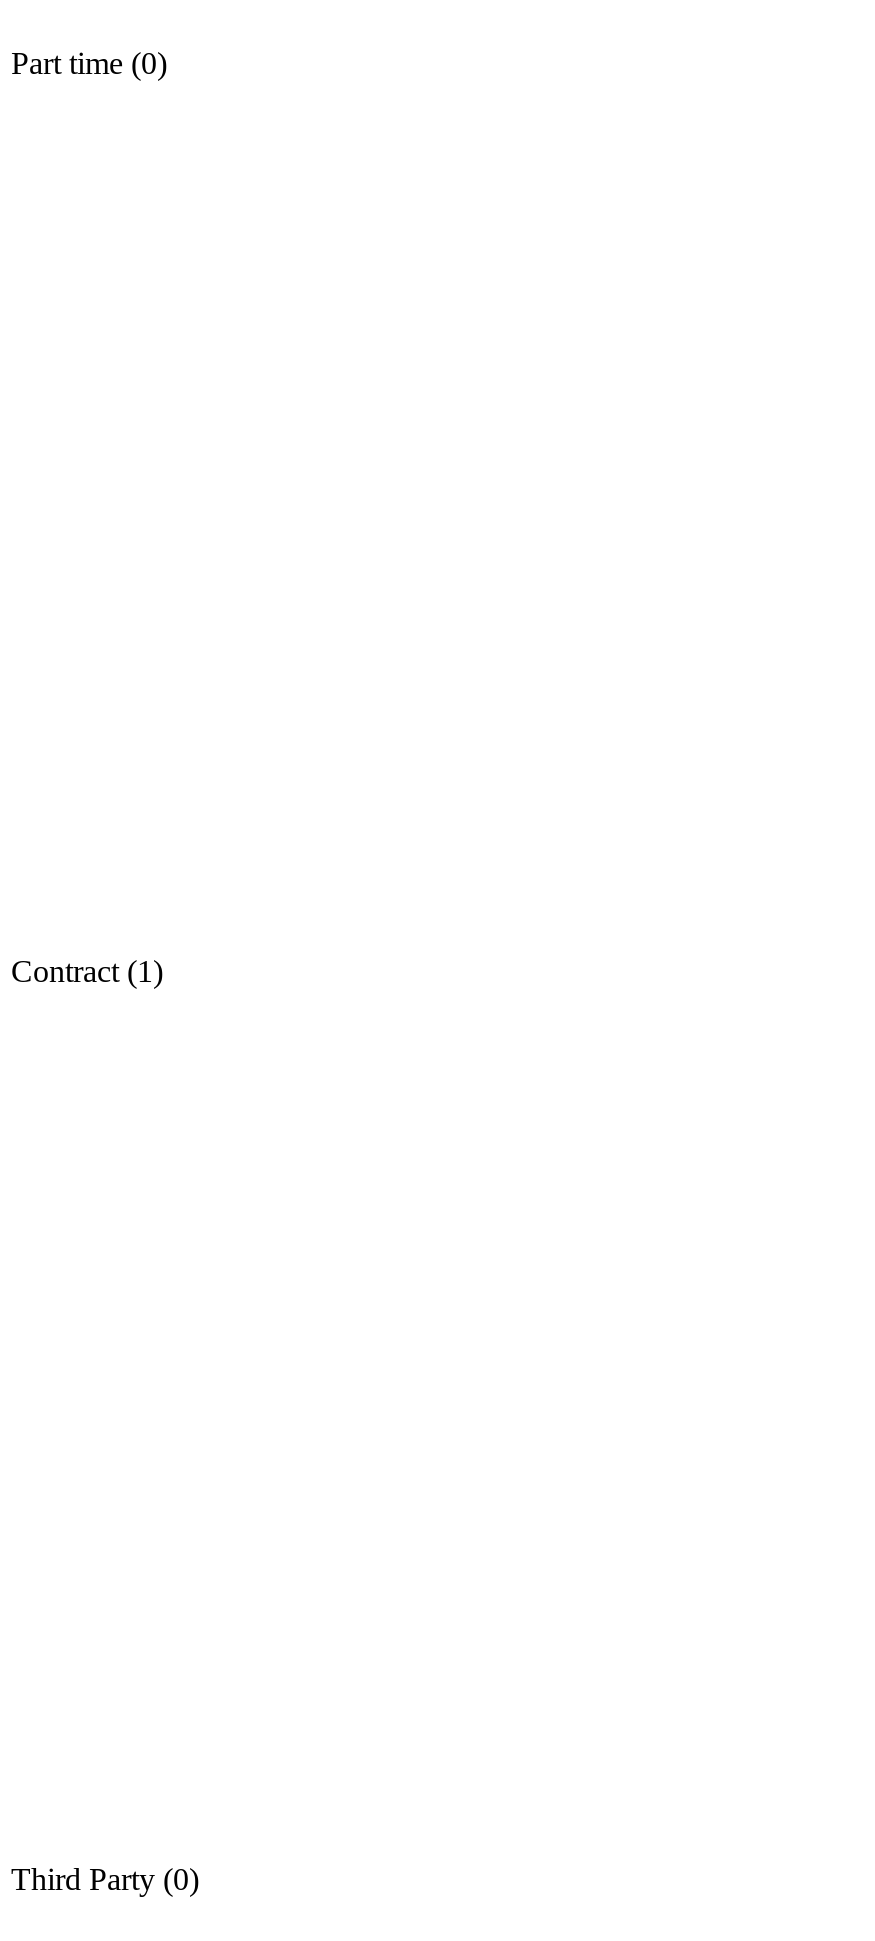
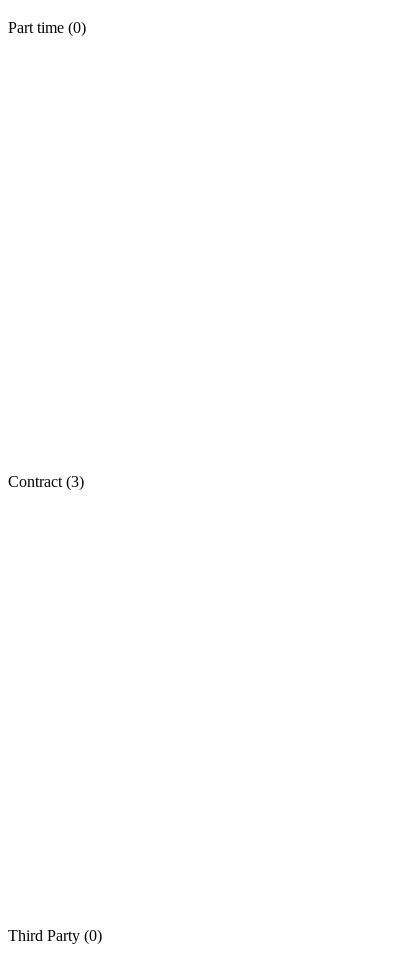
[11,955,163,989] Contract (1) -> [8,473,84,490] Contract (3)

